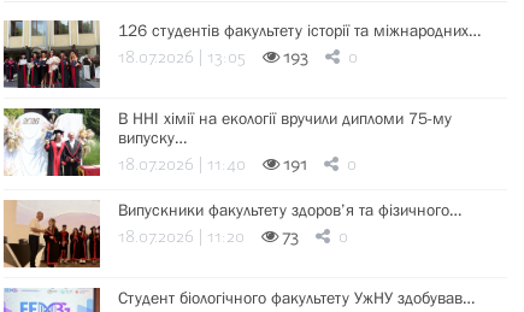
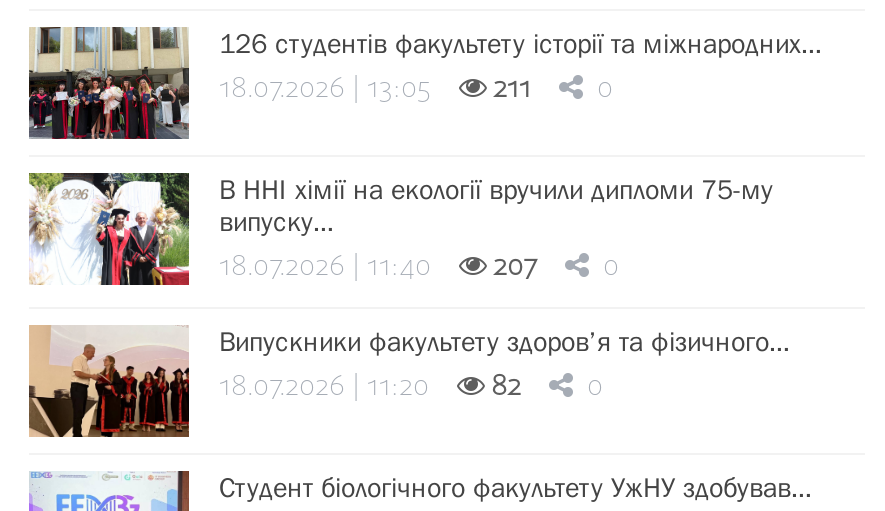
[283,46,308,71] 193 -> [493,69,531,111] 211
[283,153,307,178] 191 -> [493,247,537,289] 207
[282,225,299,251] 73 -> [491,367,521,409] 82

